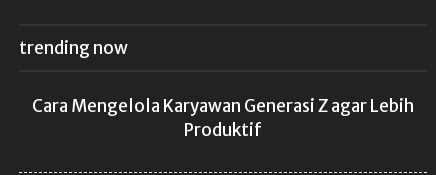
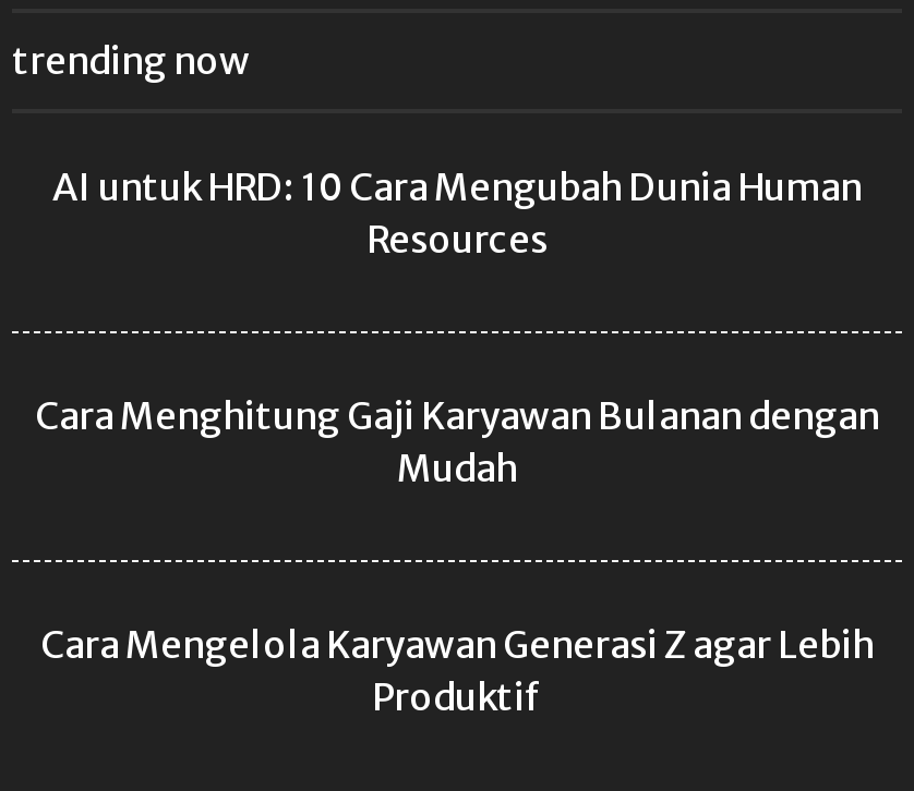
none -> [35,392,879,492] Cara Menghitung Gaji Karyawan Bulanan dengan | Mudah
none -> [52,163,862,264] AI untuk HRD: 10 Cara Mengubah Dunia Human | Resources

